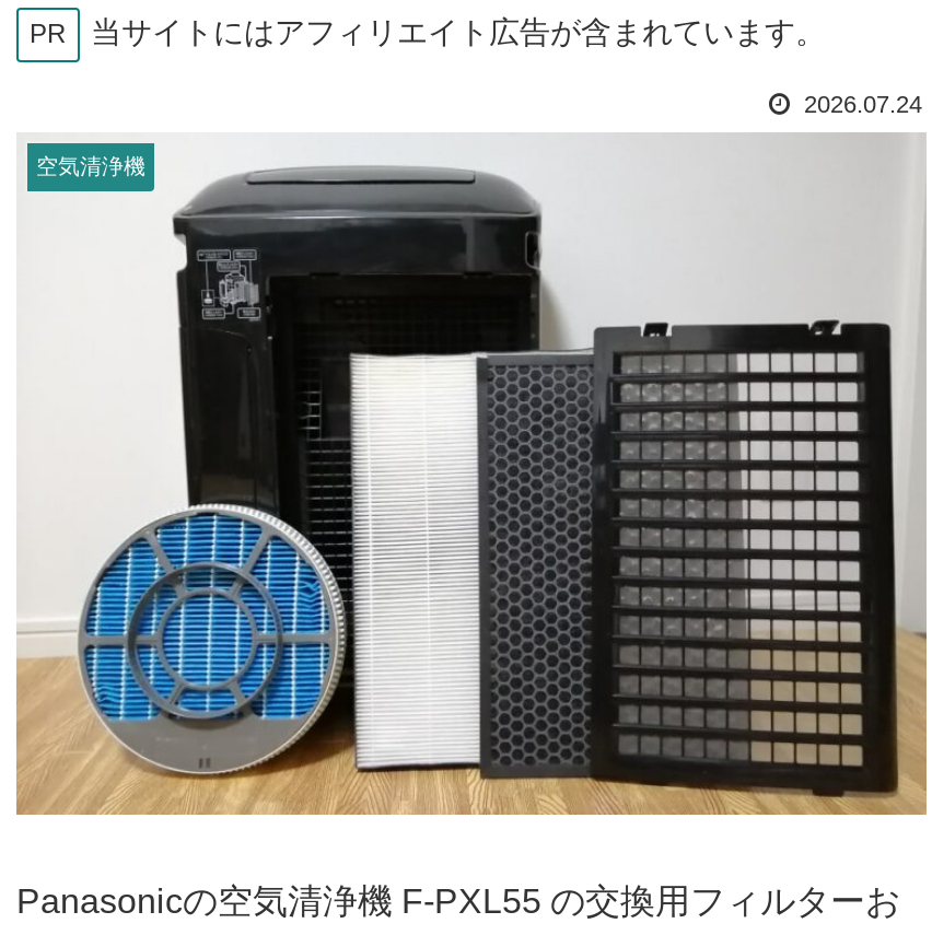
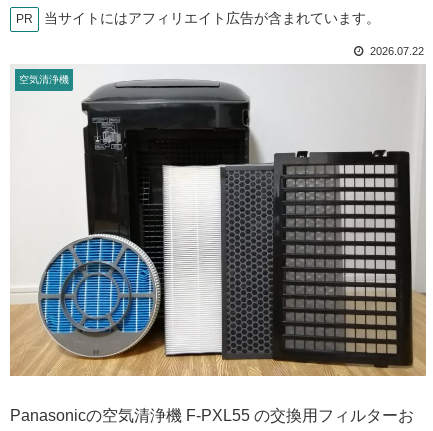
[797,91,922,117] 2026.07.24 -> [367,45,424,57] 2026.07.22

